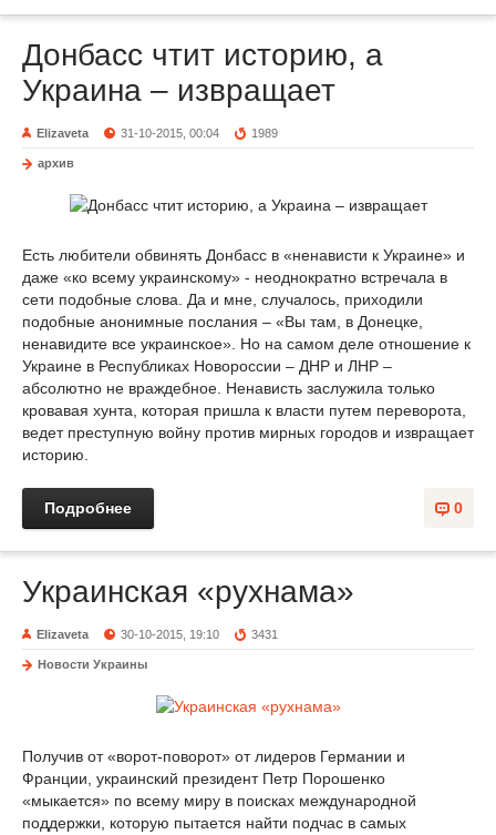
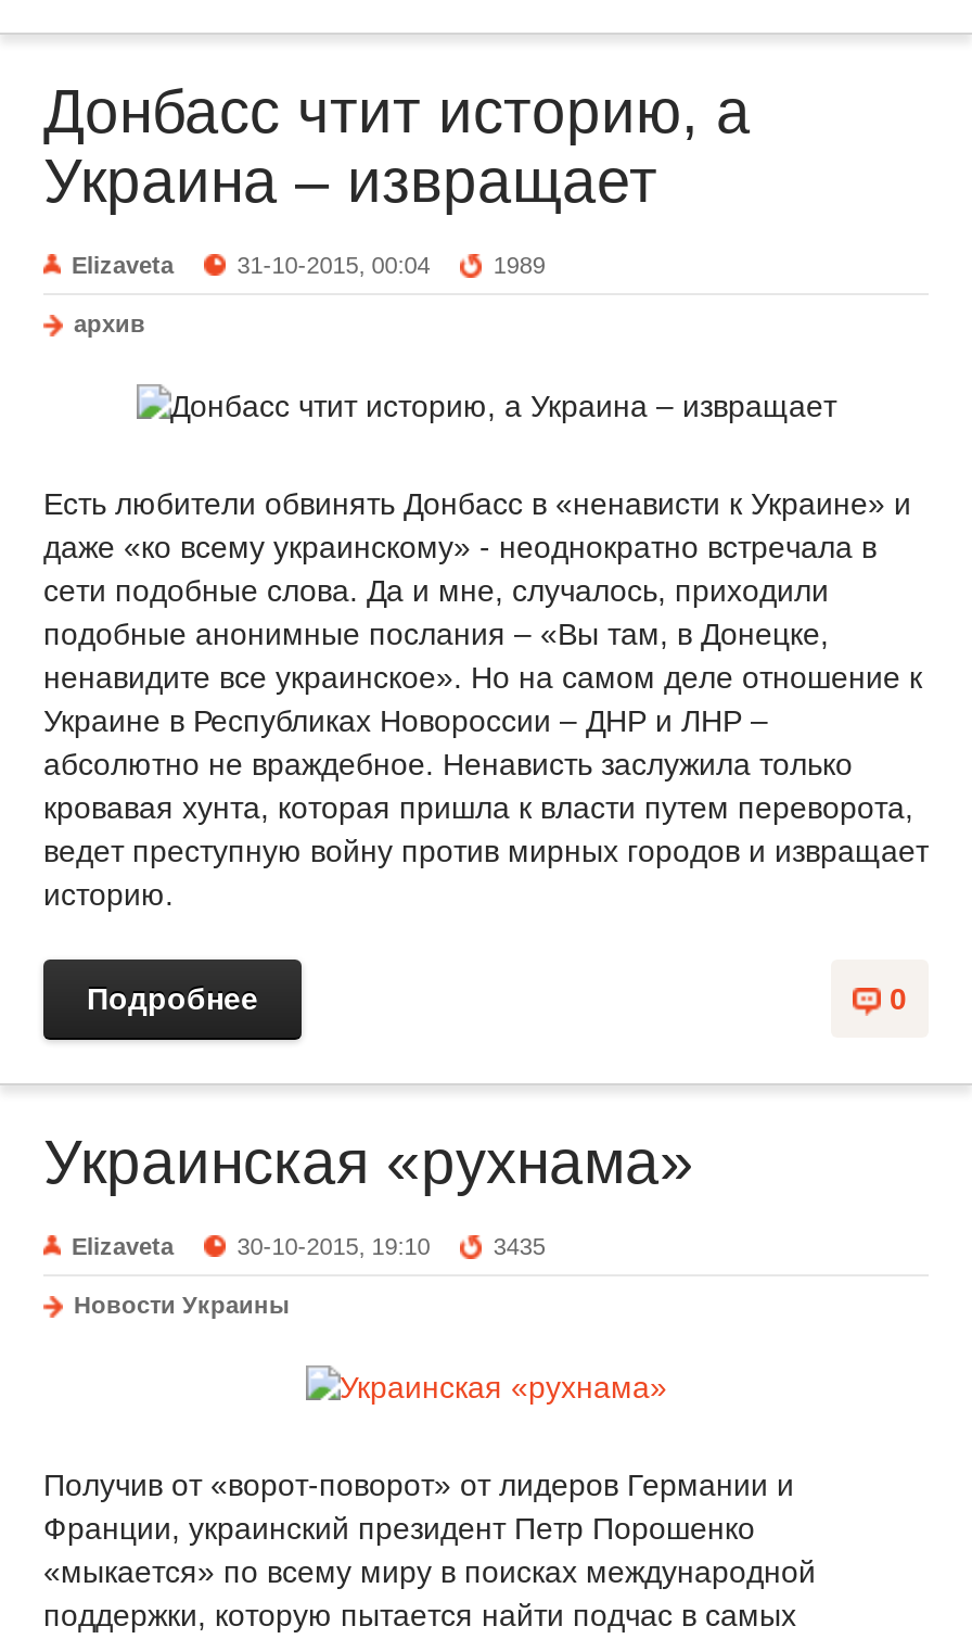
[252,628,278,641] 3431 -> [493,1233,545,1259] 3435

